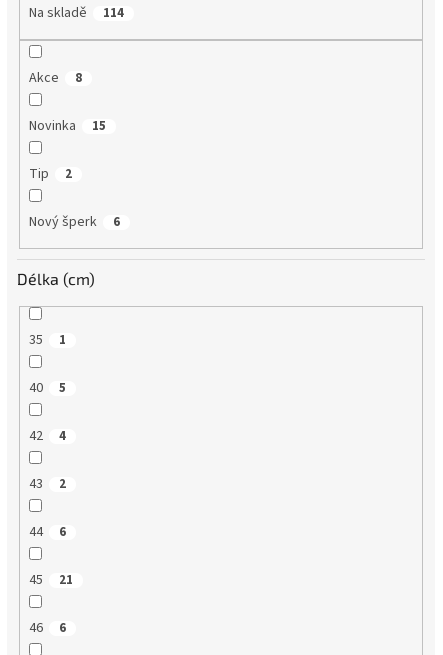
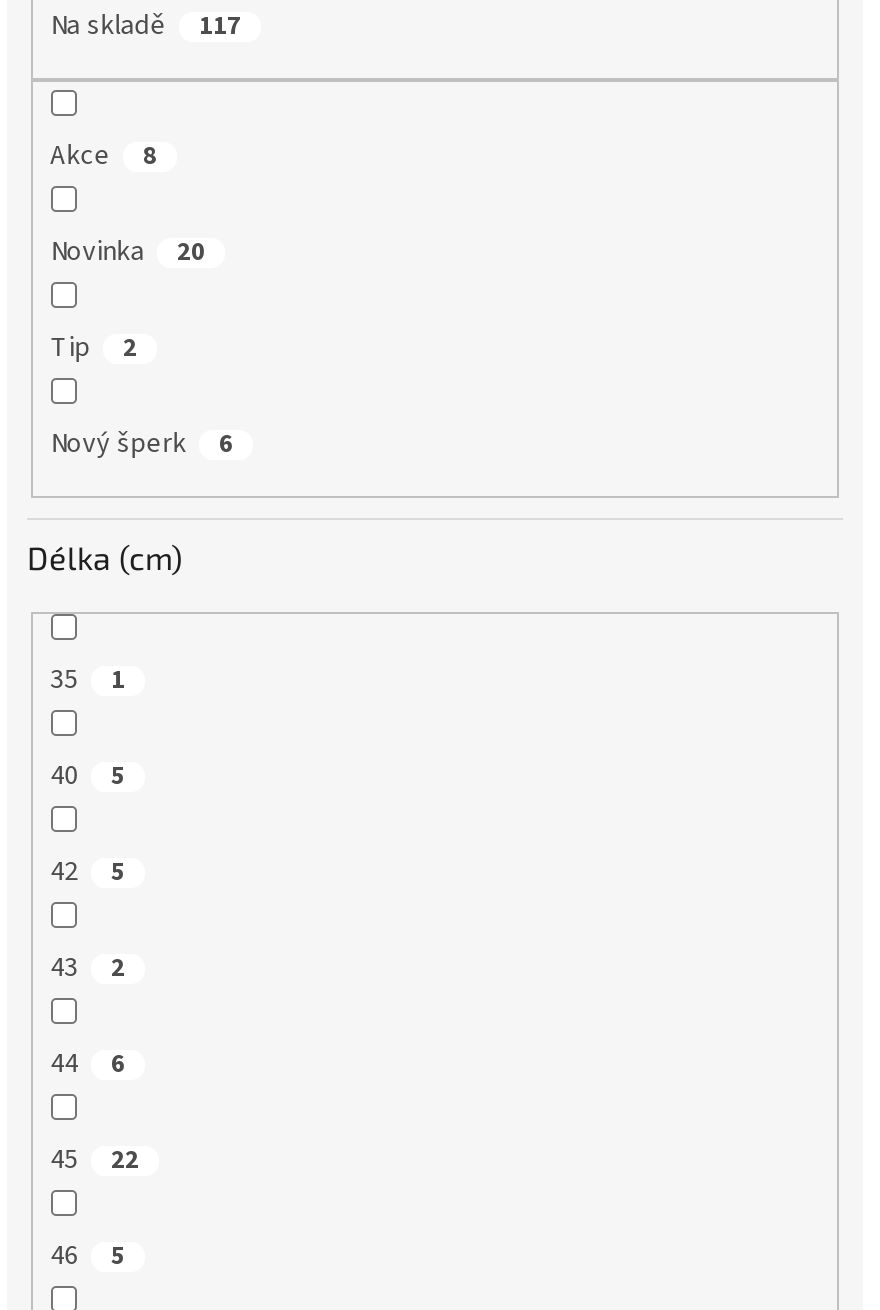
[29,3,124,23] Na skladě 114 -> [51,6,241,46] Na skladě 117
[29,116,106,136] Novinka 15 -> [51,233,205,273] Novinka 20
[29,426,66,446] 42 4 -> [51,852,125,892] 42 5
[29,570,73,590] 45 21 -> [51,1140,139,1180] 45 22
[29,618,66,638] 46 6 -> [51,1236,125,1276] 46 5

